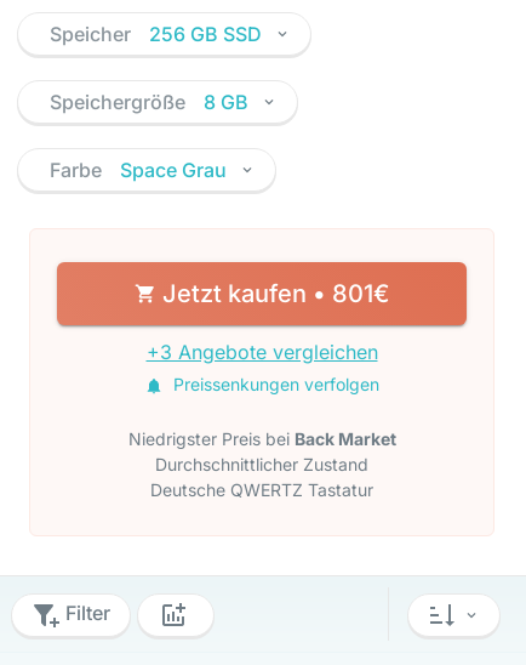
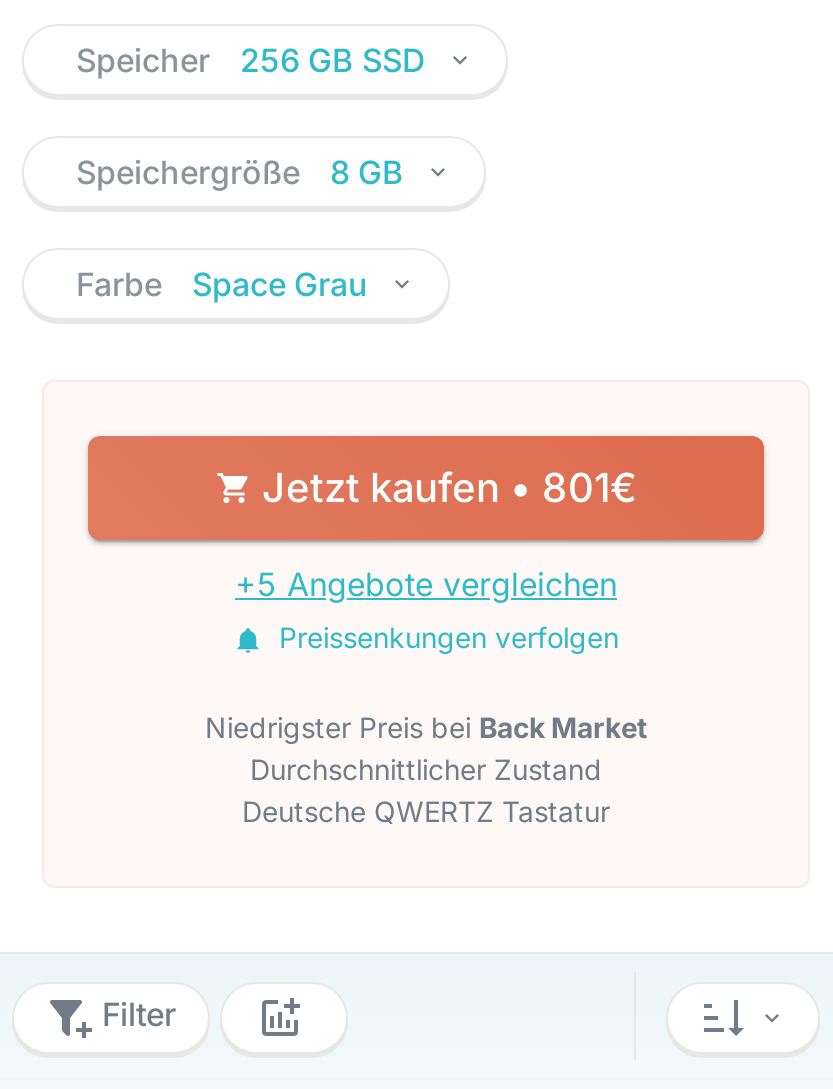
[146,340,378,364] +3 Angebote vergleichen -> [235,564,617,604] +5 Angebote vergleichen

